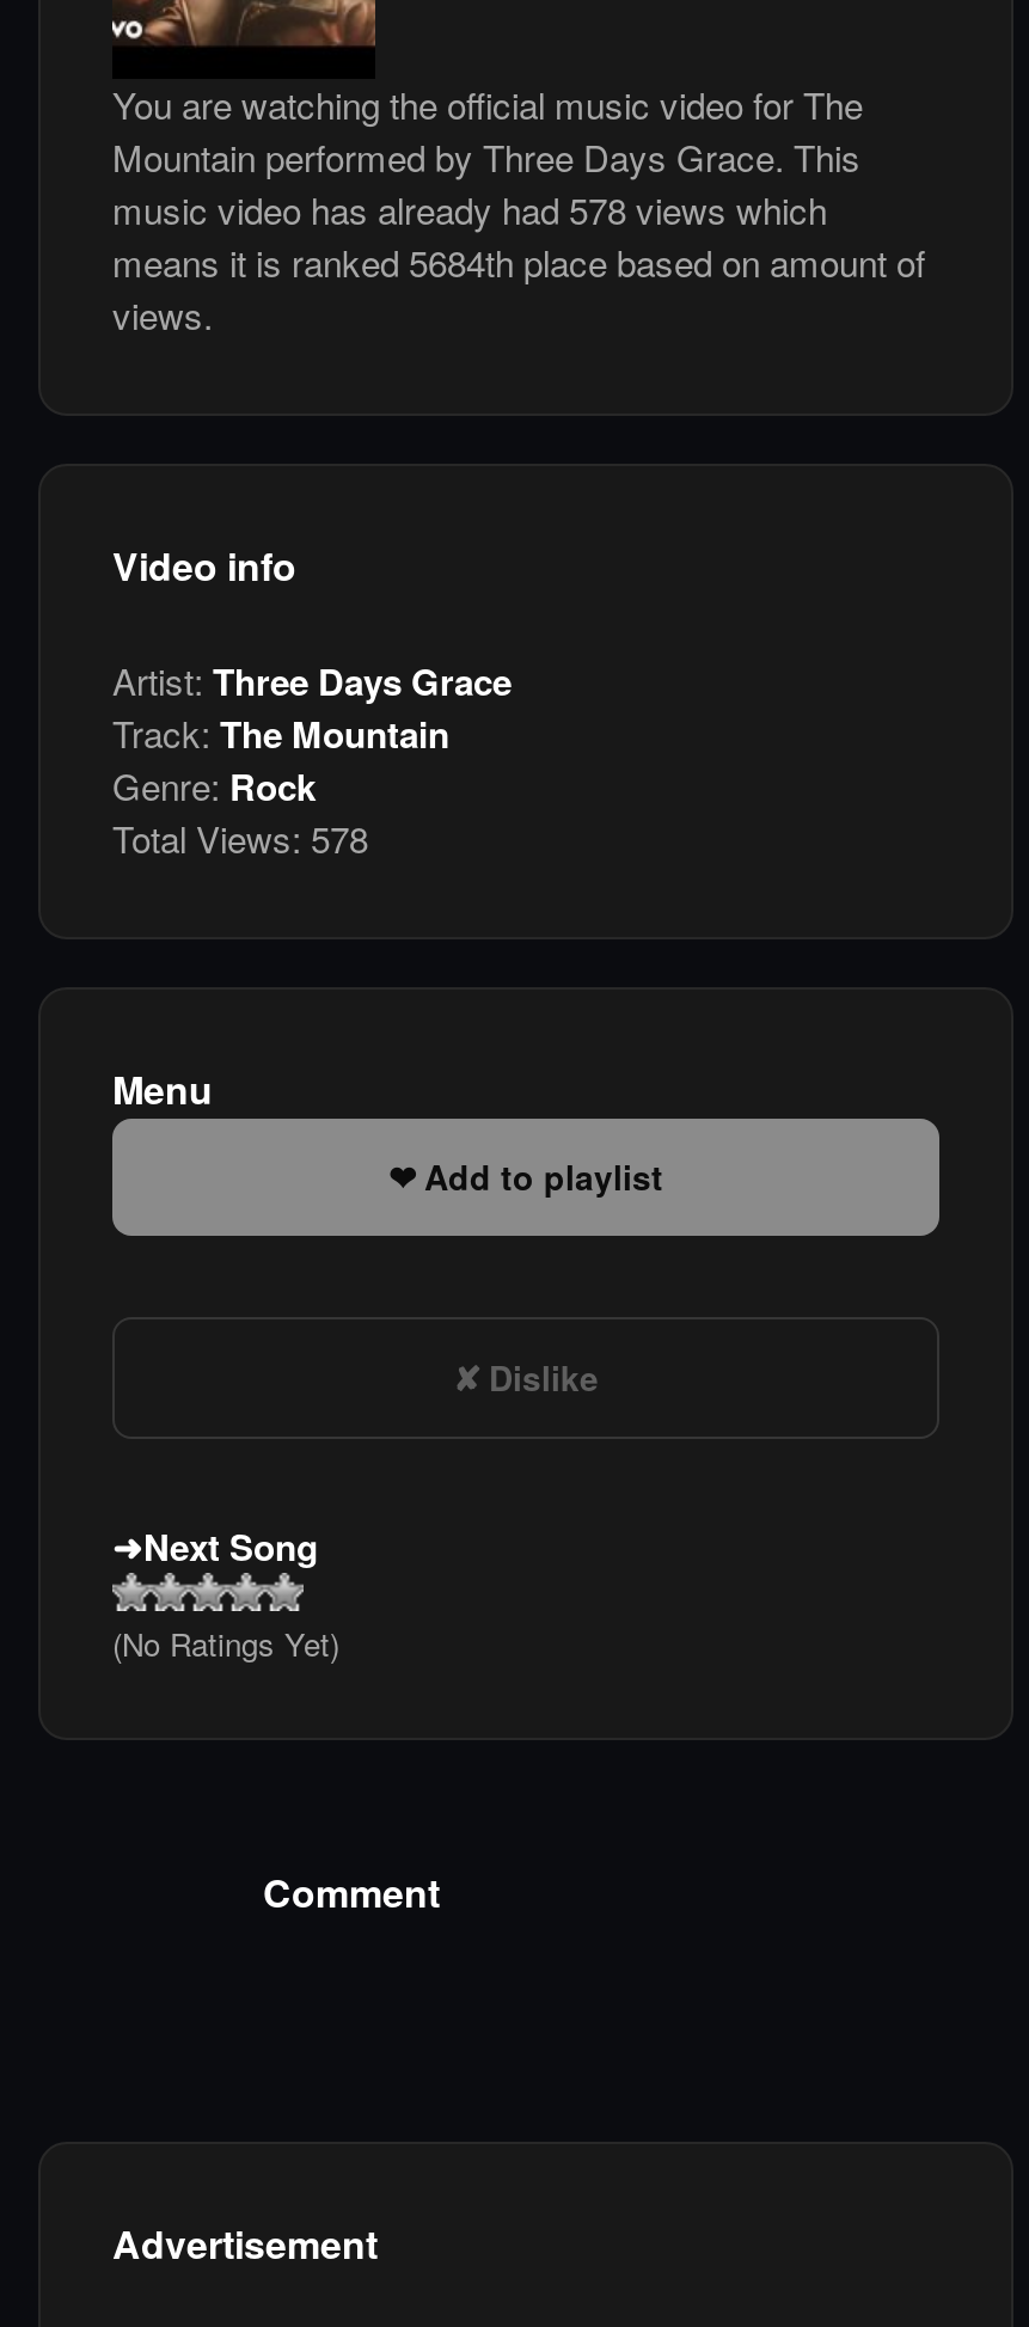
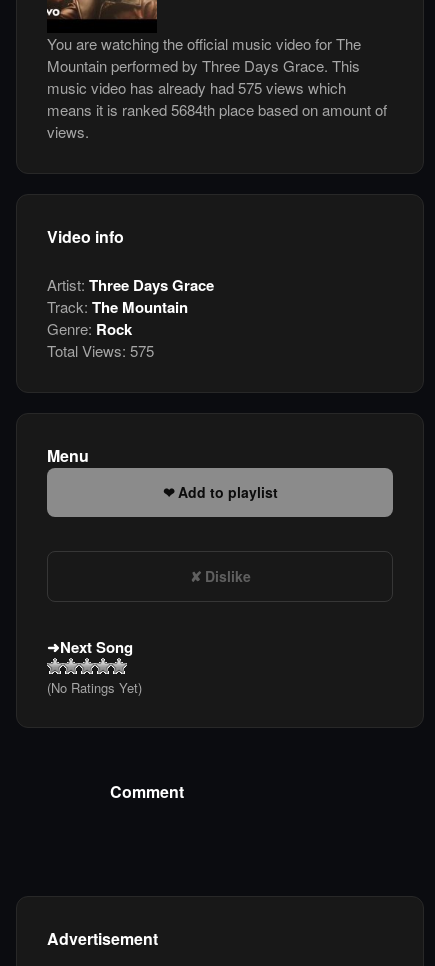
[112,185,827,235] music video has already had 578 views which -> [47,77,346,98] music video has already had 575 views which
[112,814,368,864] Total Views: 578 -> [47,340,154,361] Total Views: 575

